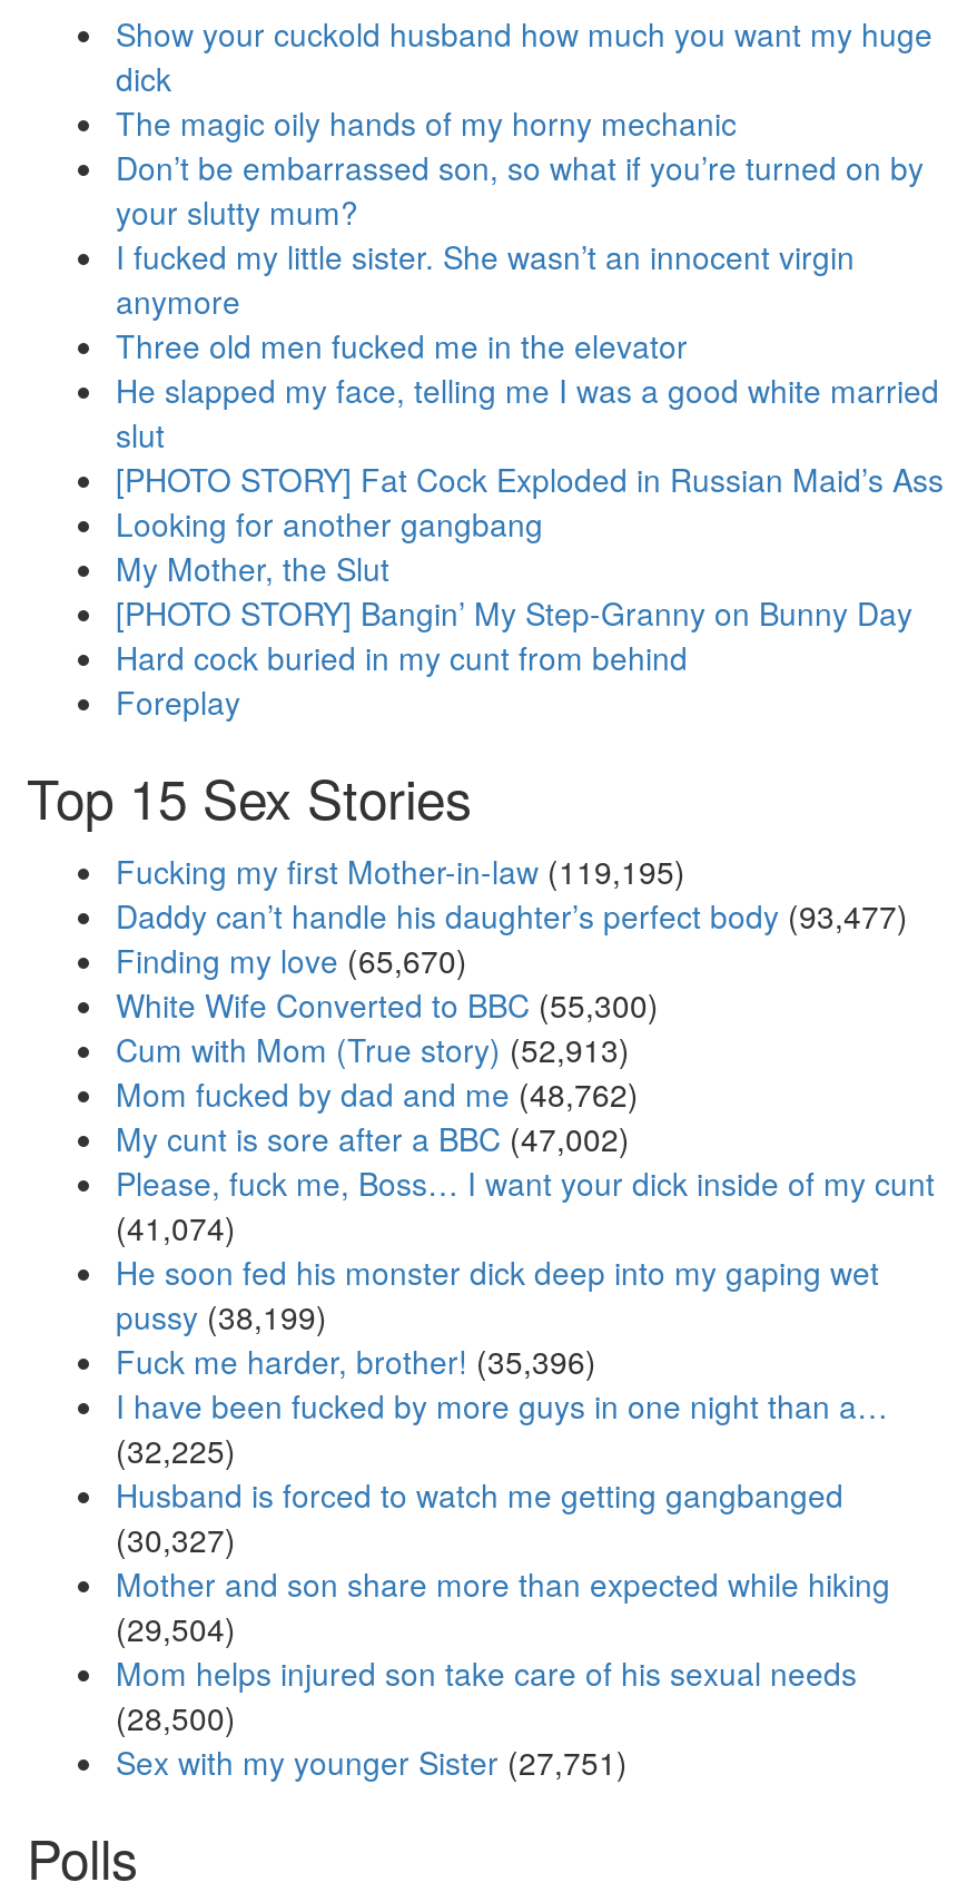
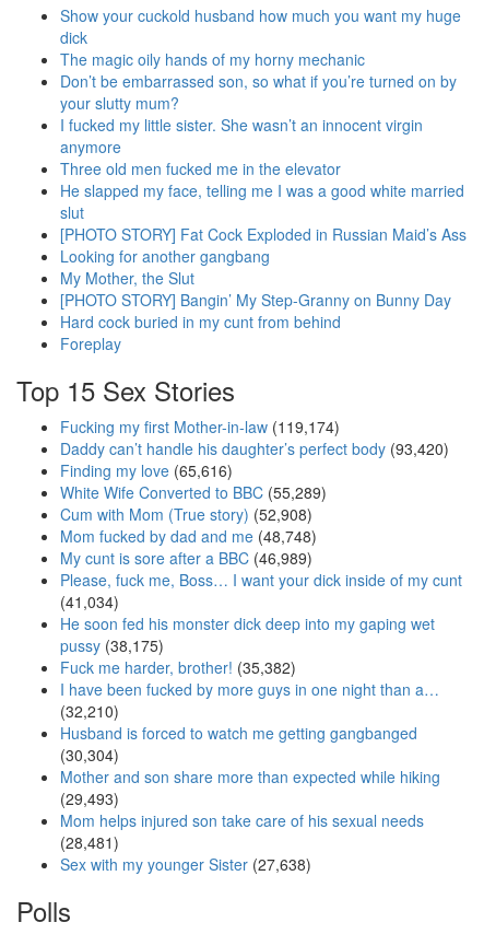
[116,847,685,892] Fucking my first Mother-in-law (119,195) -> [60,416,340,438] Fucking my first Mother-in-law (119,174)
[116,892,908,936] Daddy can’t handle his daughter’s perfect body (93,477) -> [60,438,449,460] Daddy can’t handle his daughter’s perfect body (93,420)
[116,936,467,981] Finding my love (65,670) -> [60,460,233,482] Finding my love (65,616)
[116,981,659,1025] White Wife Converted to BBC (55,300) -> [60,482,327,503] White Wife Converted to BBC (55,289)
[116,1025,630,1070] Cum with Mom (True story) (52,913) -> [60,503,312,525] Cum with Mom (True story) (52,908)
[116,1070,639,1114] Mom fucked by dad and me (48,762) -> [60,525,317,547] Mom fucked by dad and me (48,748)
[116,1114,630,1159] My cunt is sore after a BBC (47,002) -> [60,547,312,569] My cunt is sore after a BBC (46,989)
[116,1203,236,1248] (41,074) -> [60,591,119,613] (41,034)
[116,1292,327,1337] pussy (38,199) -> [60,635,164,657] pussy (38,175)
[116,1337,596,1382] Fuck me harder, brother! (35,396) -> [60,657,296,678] Fuck me harder, brother! (35,382)
[116,1426,236,1471] (32,225) -> [60,700,119,722] (32,210)
[116,1515,236,1560] (30,327) -> [60,744,119,766] (30,304)
[116,1604,236,1649] (29,504) -> [60,788,119,810] (29,493)
[116,1693,236,1738] (28,500) -> [60,832,119,853] (28,481)
[116,1738,628,1782] Sex with my younger Sister (27,751) -> [60,853,311,875] Sex with my younger Sister (27,638)

